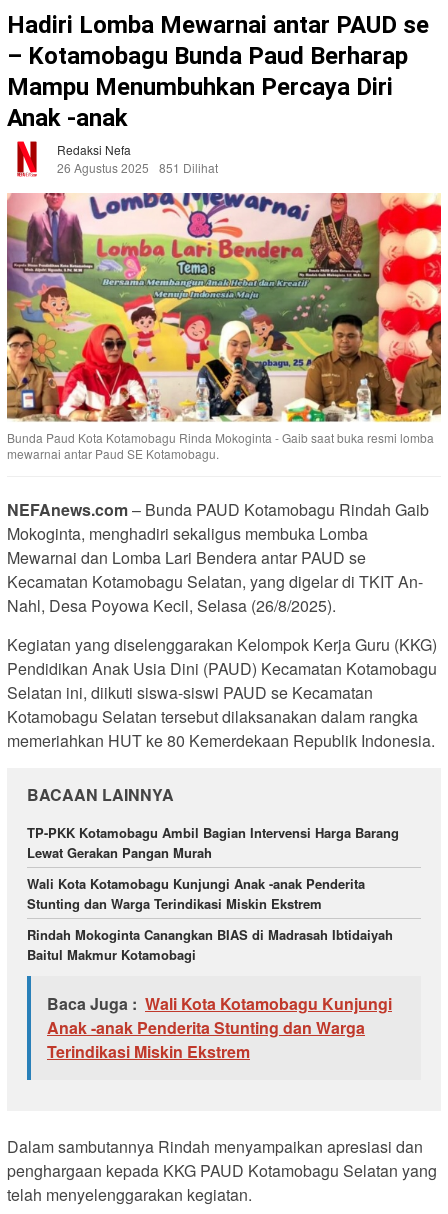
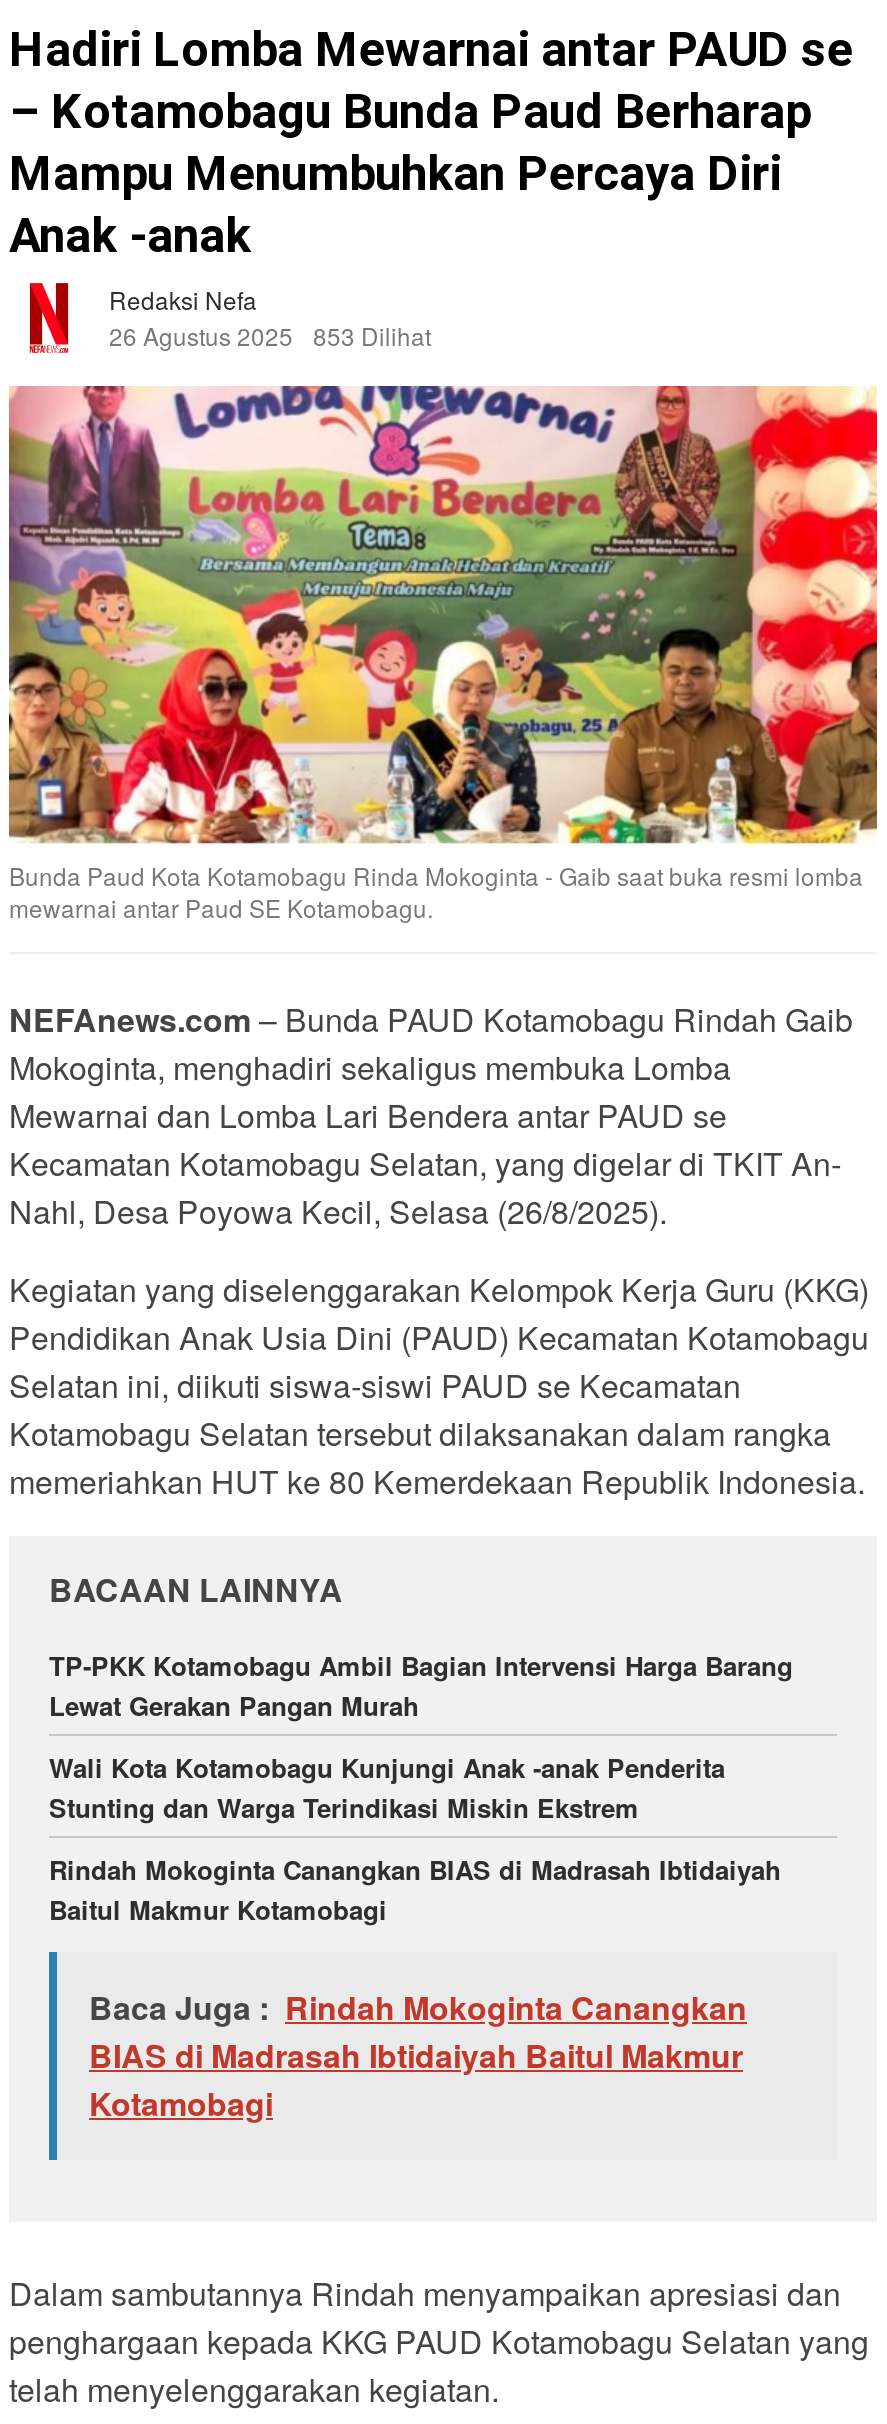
[57,159,218,176] 26 Agustus 2025 851 Dilihat -> [109,318,431,352] 26 Agustus 2025 853 Dilihat
[47,992,392,1063] Baca Juga : Wali Kota Kotamobagu Kunjungi | Anak -anak Penderita Stunting dan Warga | Terindikasi Miskin Ekstrem -> [89,1983,747,2125] Baca Juga : Rindah Mokoginta Canangkan | BIAS di Madrasah Ibtidaiyah Baitul Makmur | Kotamobagi

